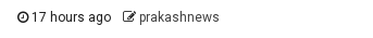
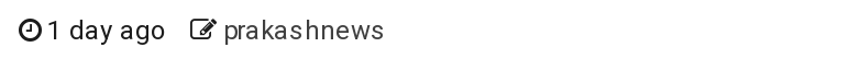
[28,9,220,25] 17 hours ago prakashnews -> [41,16,386,46] 1 day ago prakashnews

